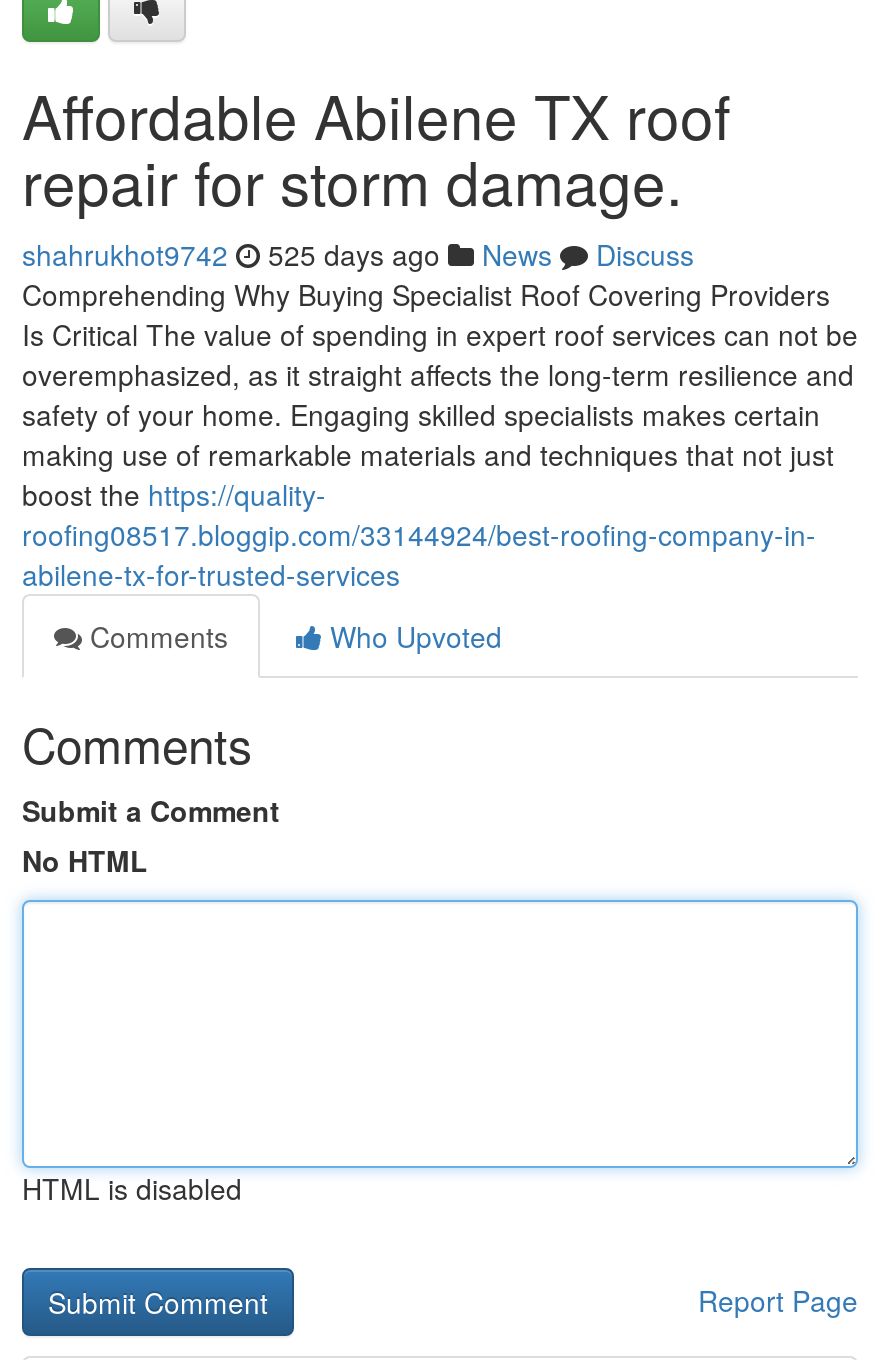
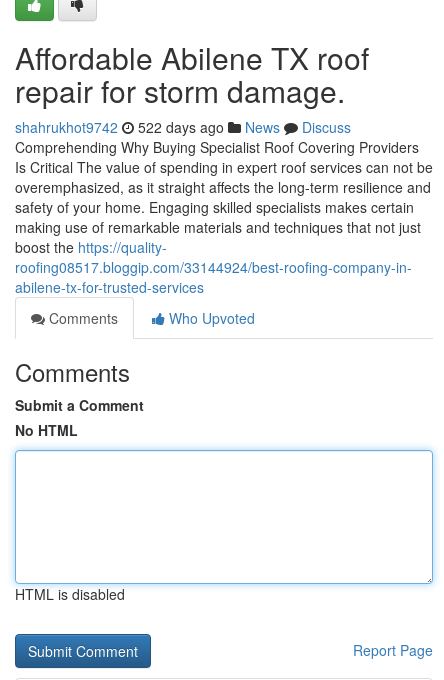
[22,234,694,274] shahrukhot9742 525 days ago News Discuss -> [15,117,351,137] shahrukhot9742 522 days ago News Discuss

